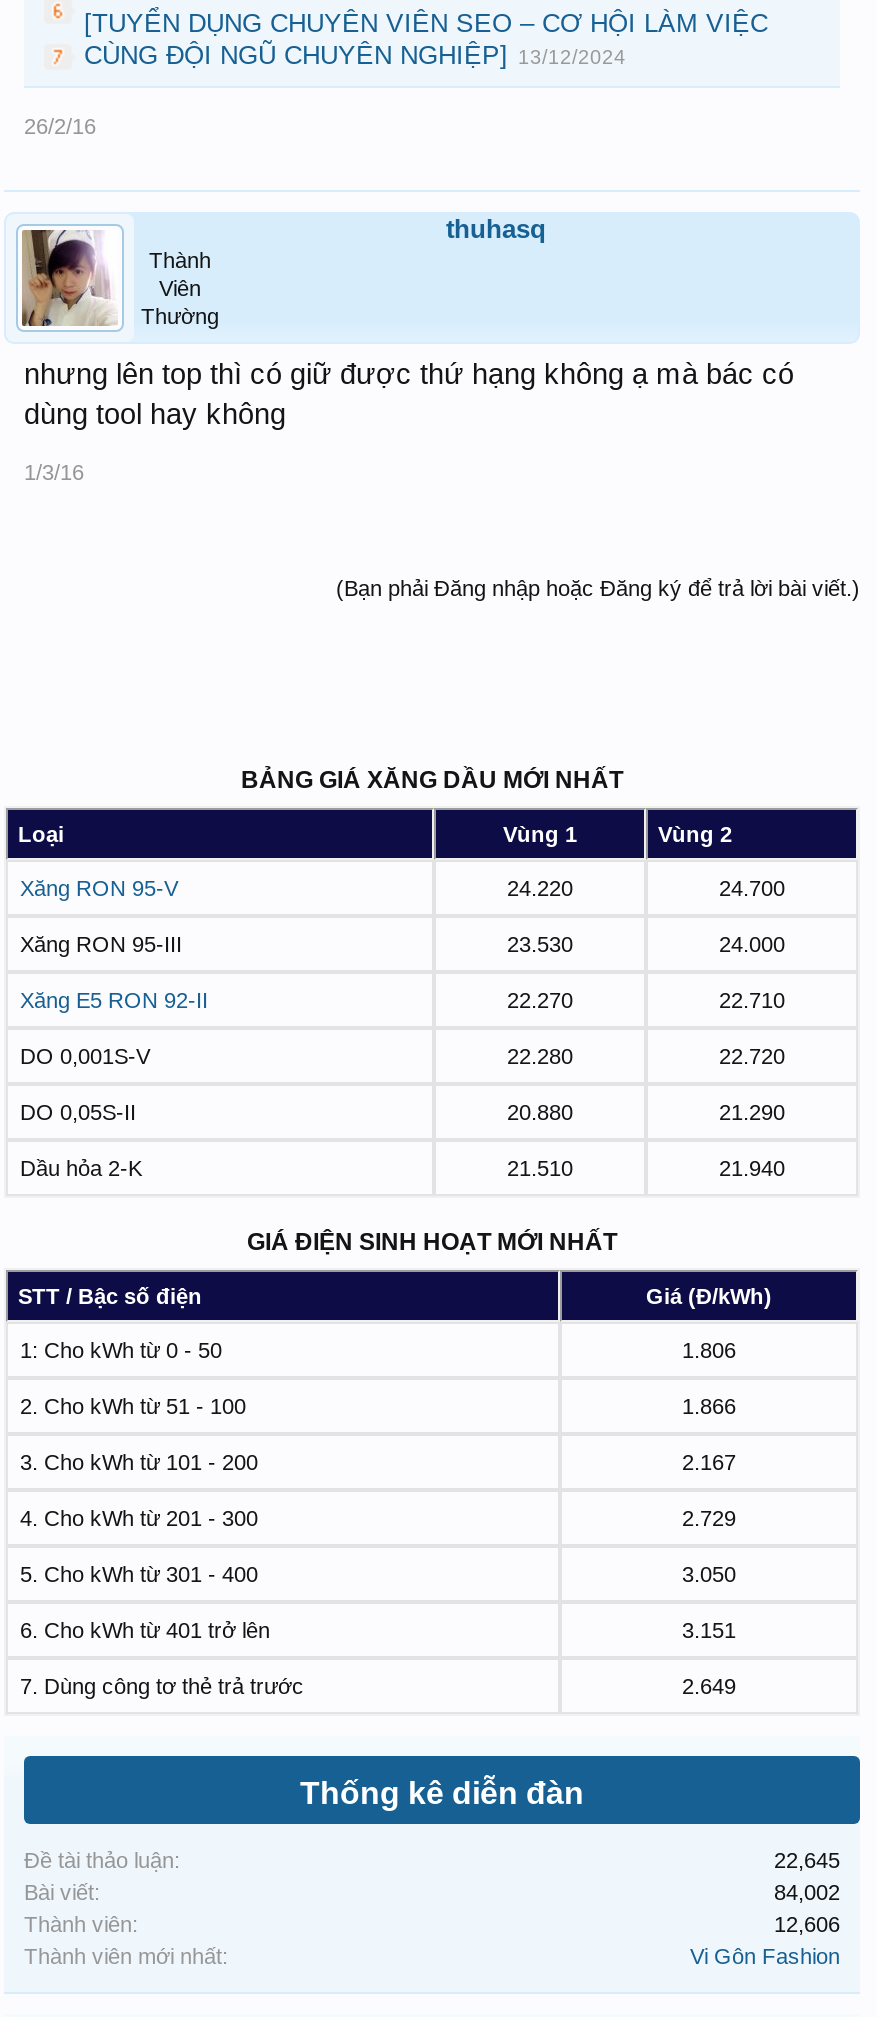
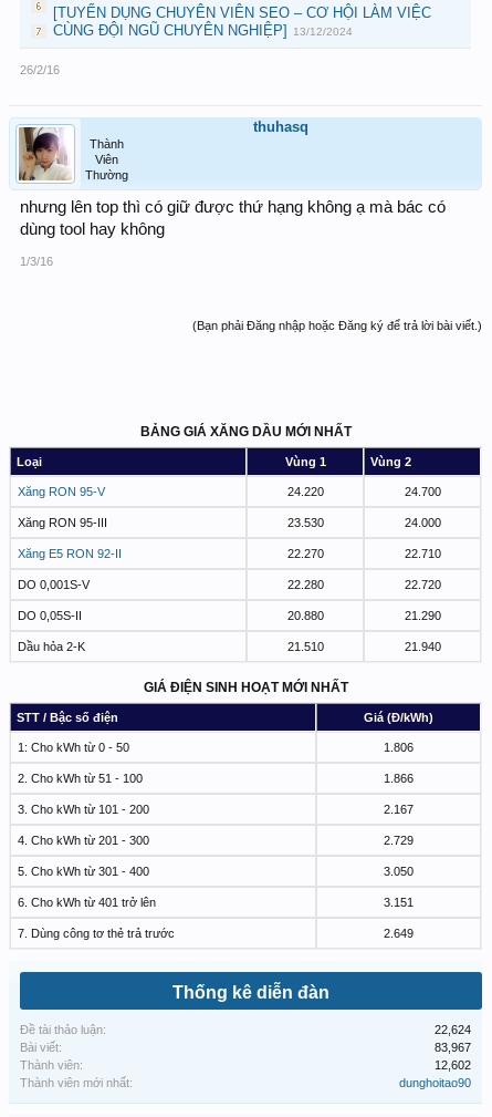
[774,1848,840,1872] 22,645 -> [435,1023,471,1036] 22,624
[774,1880,840,1904] 84,002 -> [435,1041,471,1054] 83,967
[774,1912,840,1936] 12,606 -> [435,1059,471,1072] 12,602
[690,1944,840,1968] Vi Gôn Fashion -> [399,1076,471,1090] dunghoitao90

